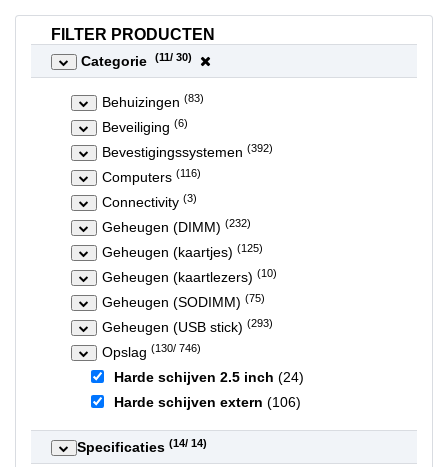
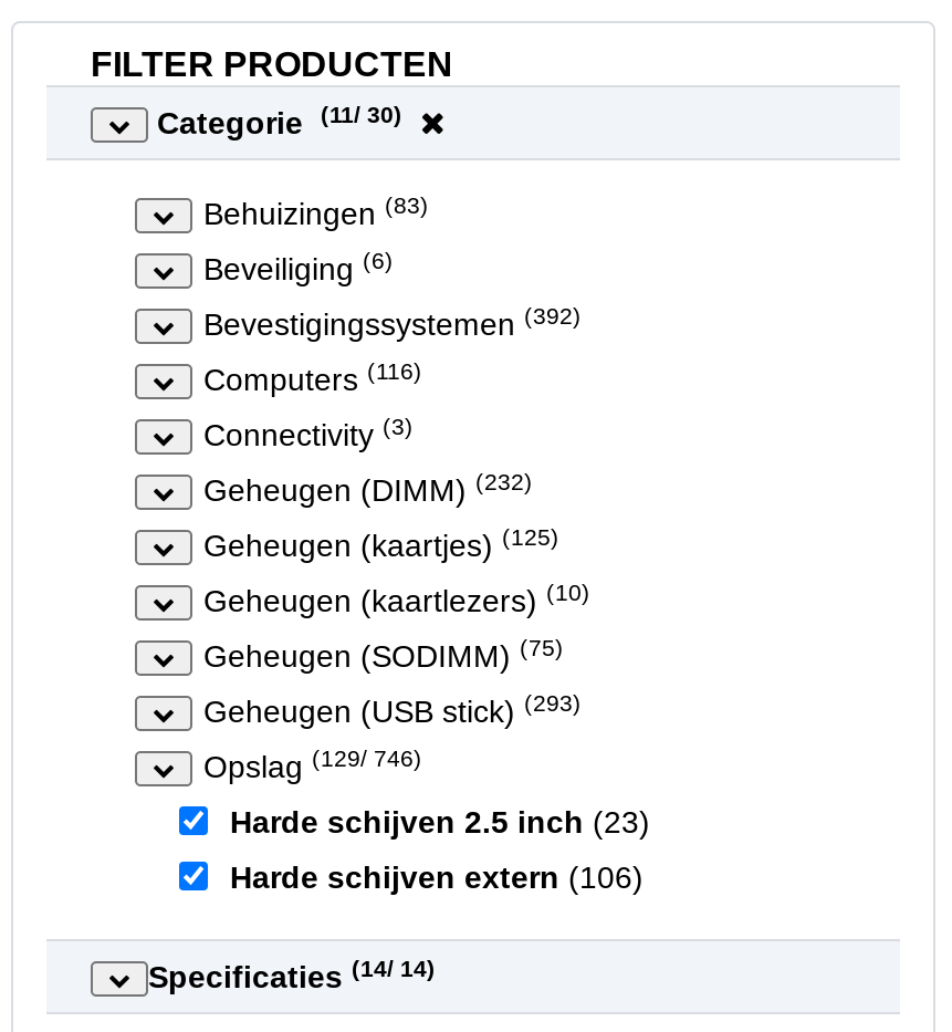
[102,341,201,360] Opslag (130/ 746) -> [203,743,422,784] Opslag (129/ 746)
[114,369,304,385] Harde schijven 2.5 inch (24) -> [230,804,650,839] Harde schijven 2.5 inch (23)

